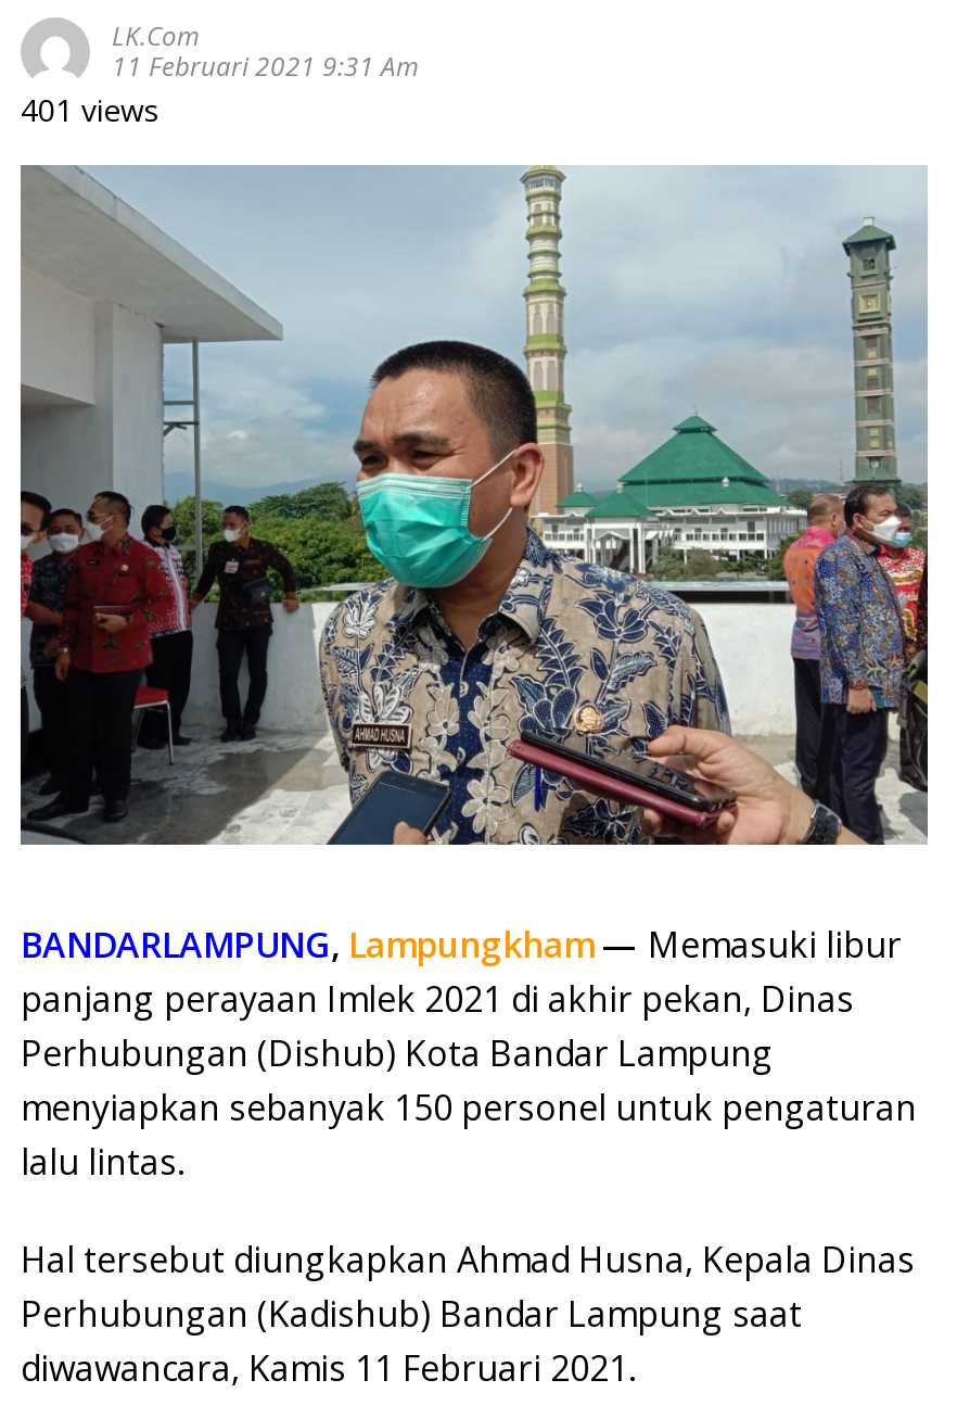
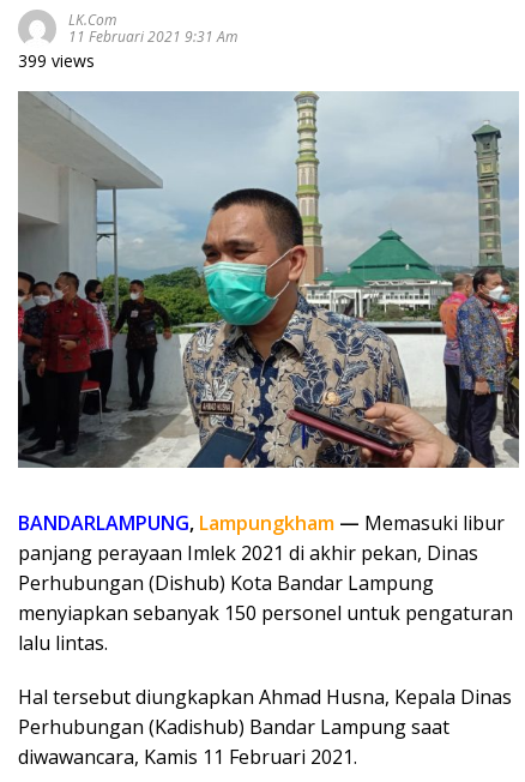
[21,89,159,130] 401 views -> [18,49,95,72] 399 views

